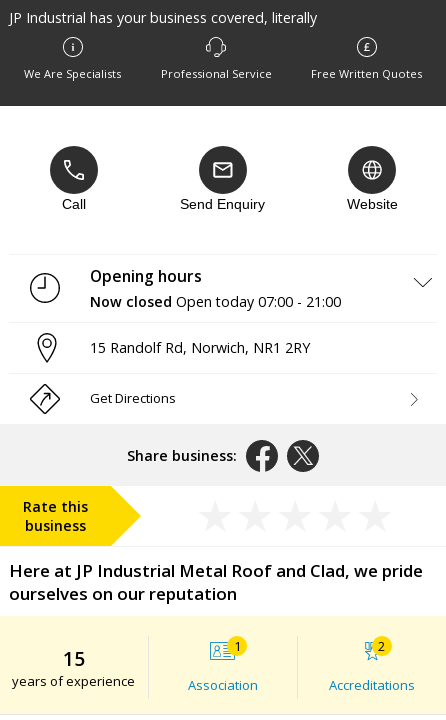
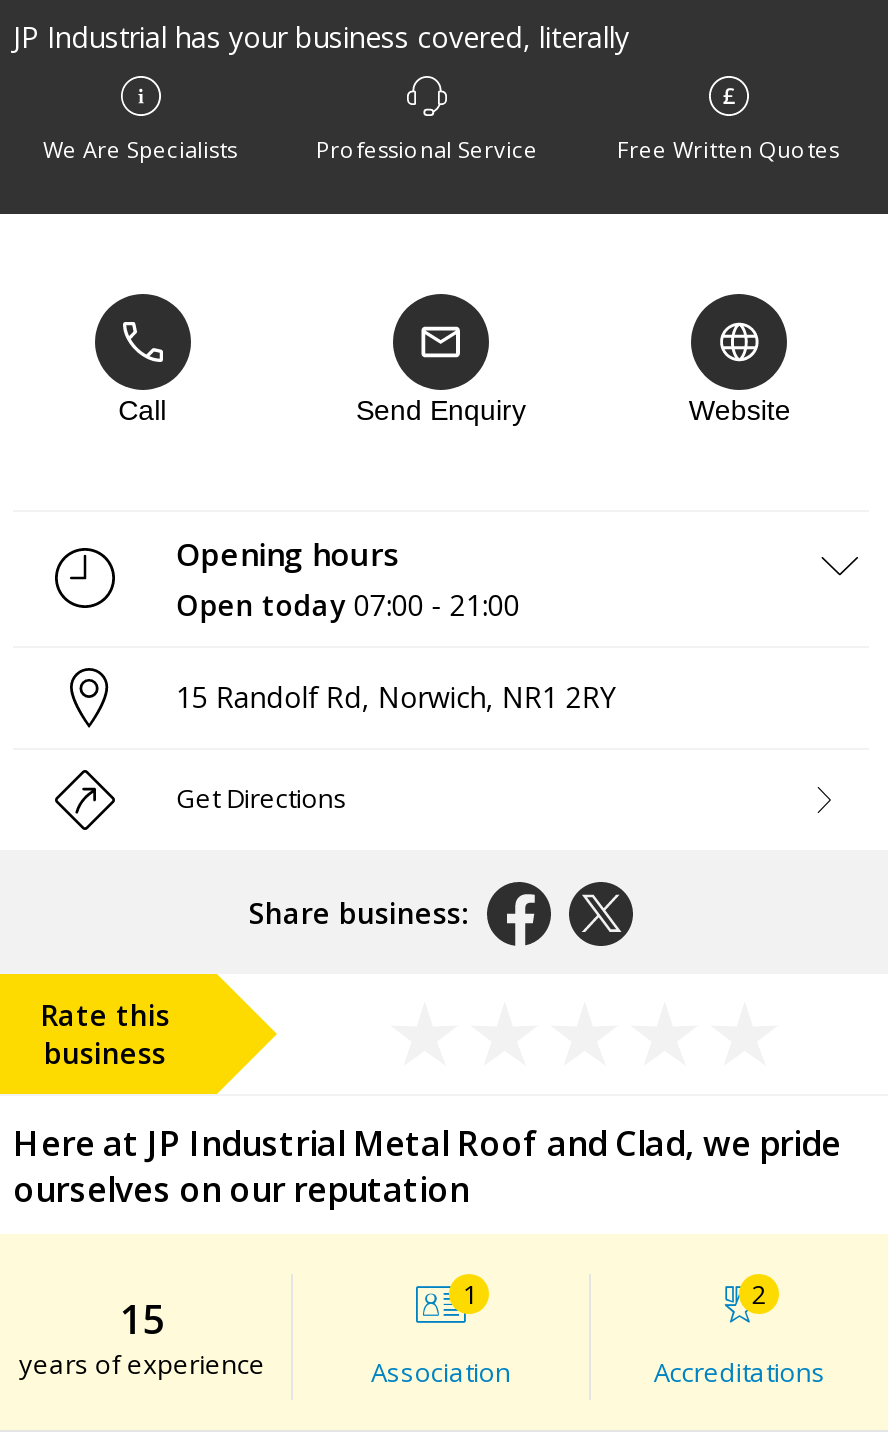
[90,292,341,311] Now closed Open today 07:00 - 21:00 -> [176,587,520,625] Open today 07:00 - 21:00

